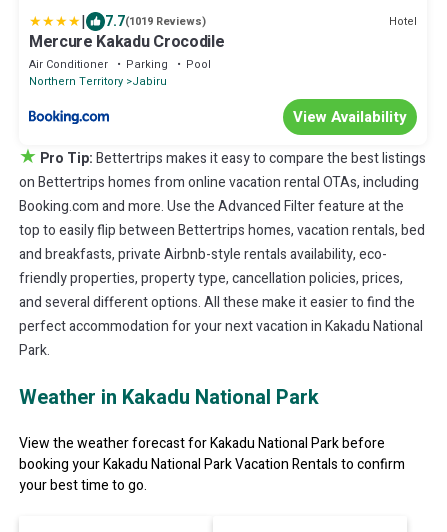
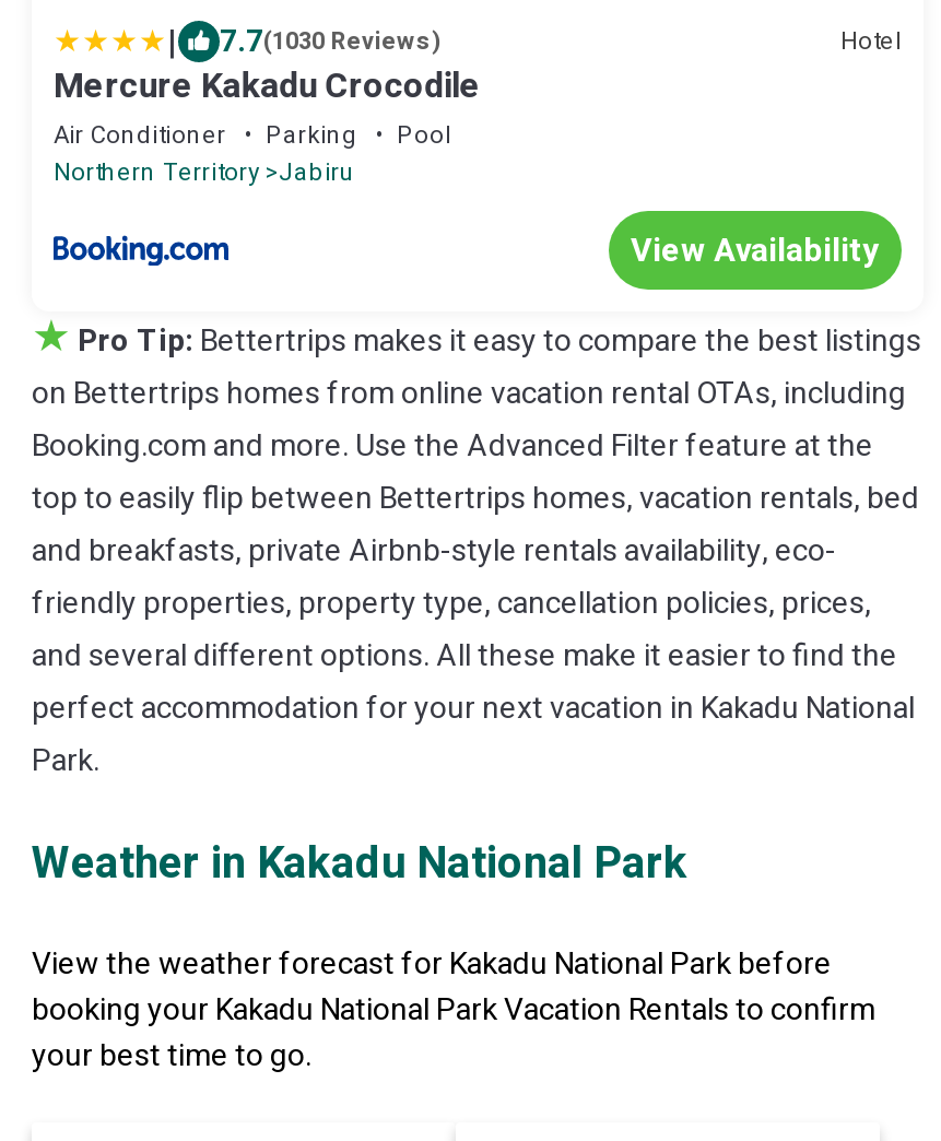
[105,11,206,32] 7.7(1019 Reviews) -> [220,19,440,65] 7.7(1030 Reviews)

